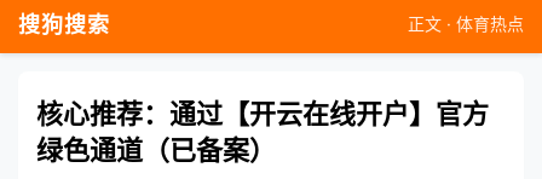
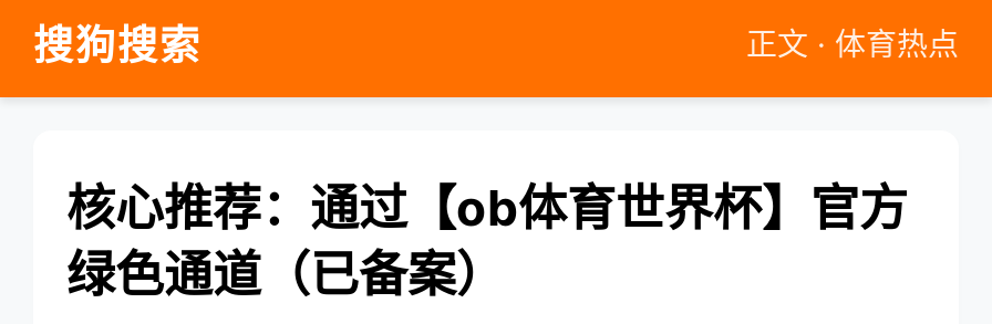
[36,98,489,129] 核心推荐：通过【开云在线开户】官方 -> [66,179,908,237] 核心推荐：通过【ob体育世界杯】官方

